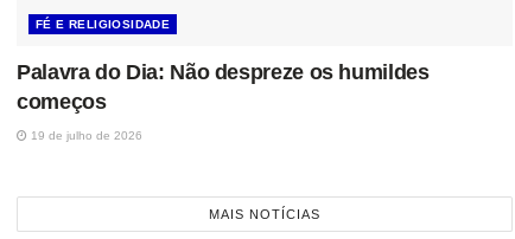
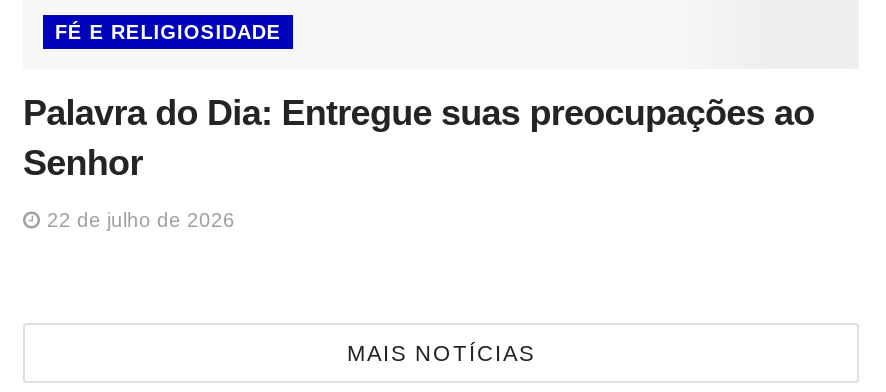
[17,60,429,114] Palavra do Dia: Não despreze os humildes | começos -> [23,93,815,183] Palavra do Dia: Entregue suas preocupações ao | Senhor
[27,129,142,142] 19 de julho de 2026 -> [41,209,235,231] 22 de julho de 2026

